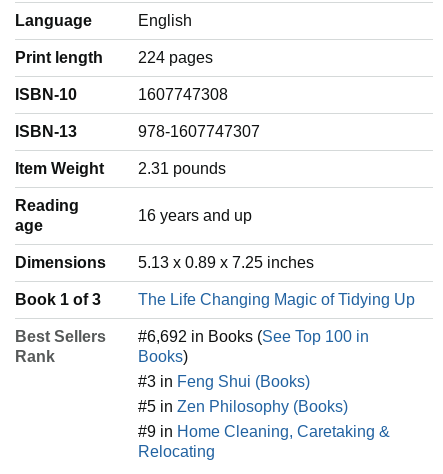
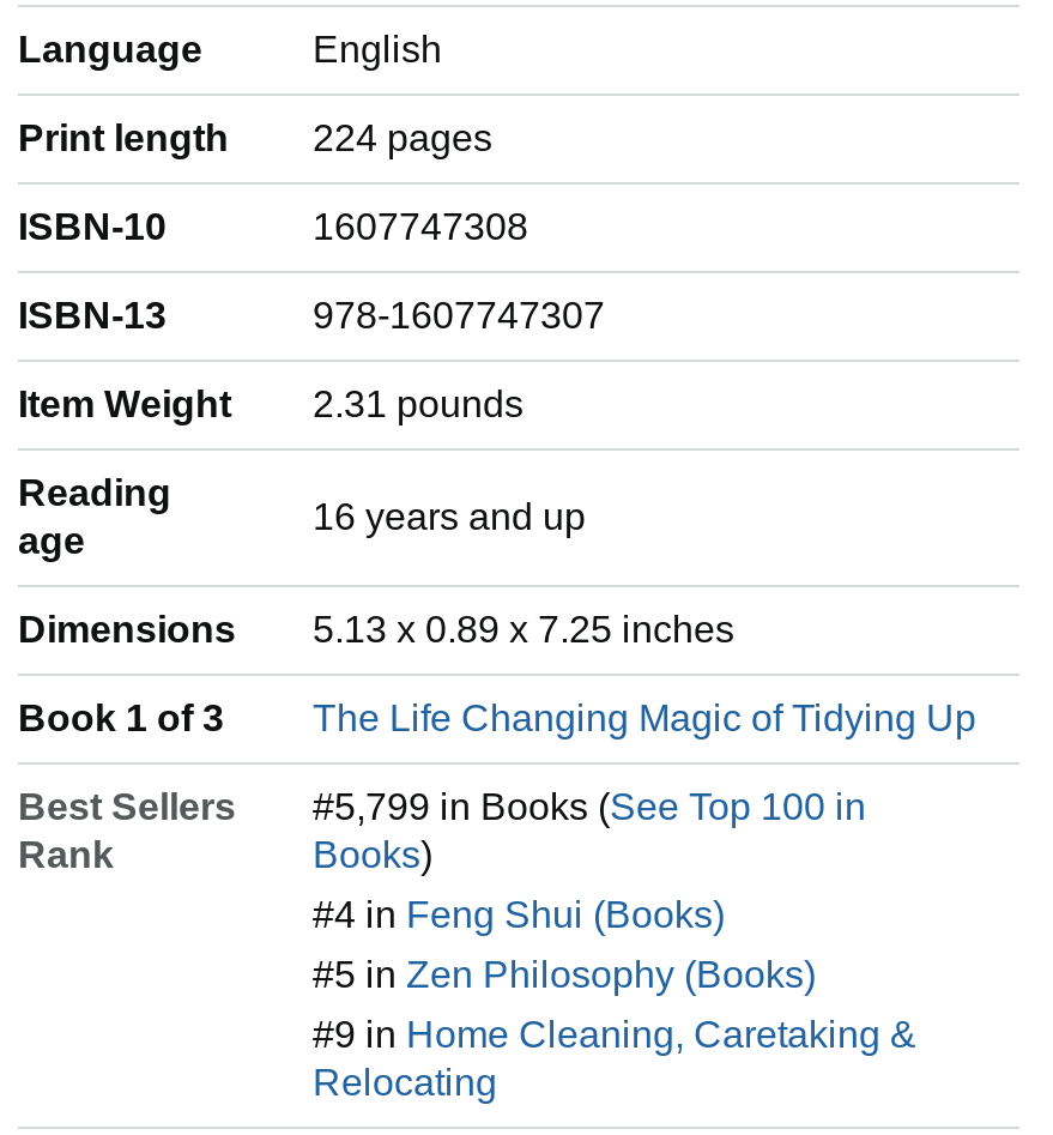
[138,328,369,345] #6,692 in Books (See Top 100 in -> [313,786,866,826] #5,799 in Books (See Top 100 in
[138,373,310,390] #3 in Feng Shui (Books) -> [313,893,725,934] #4 in Feng Shui (Books)

